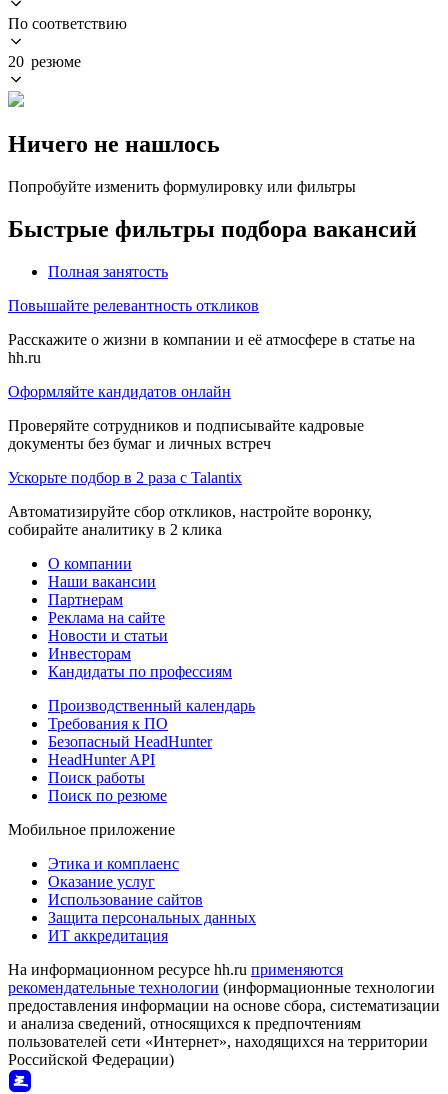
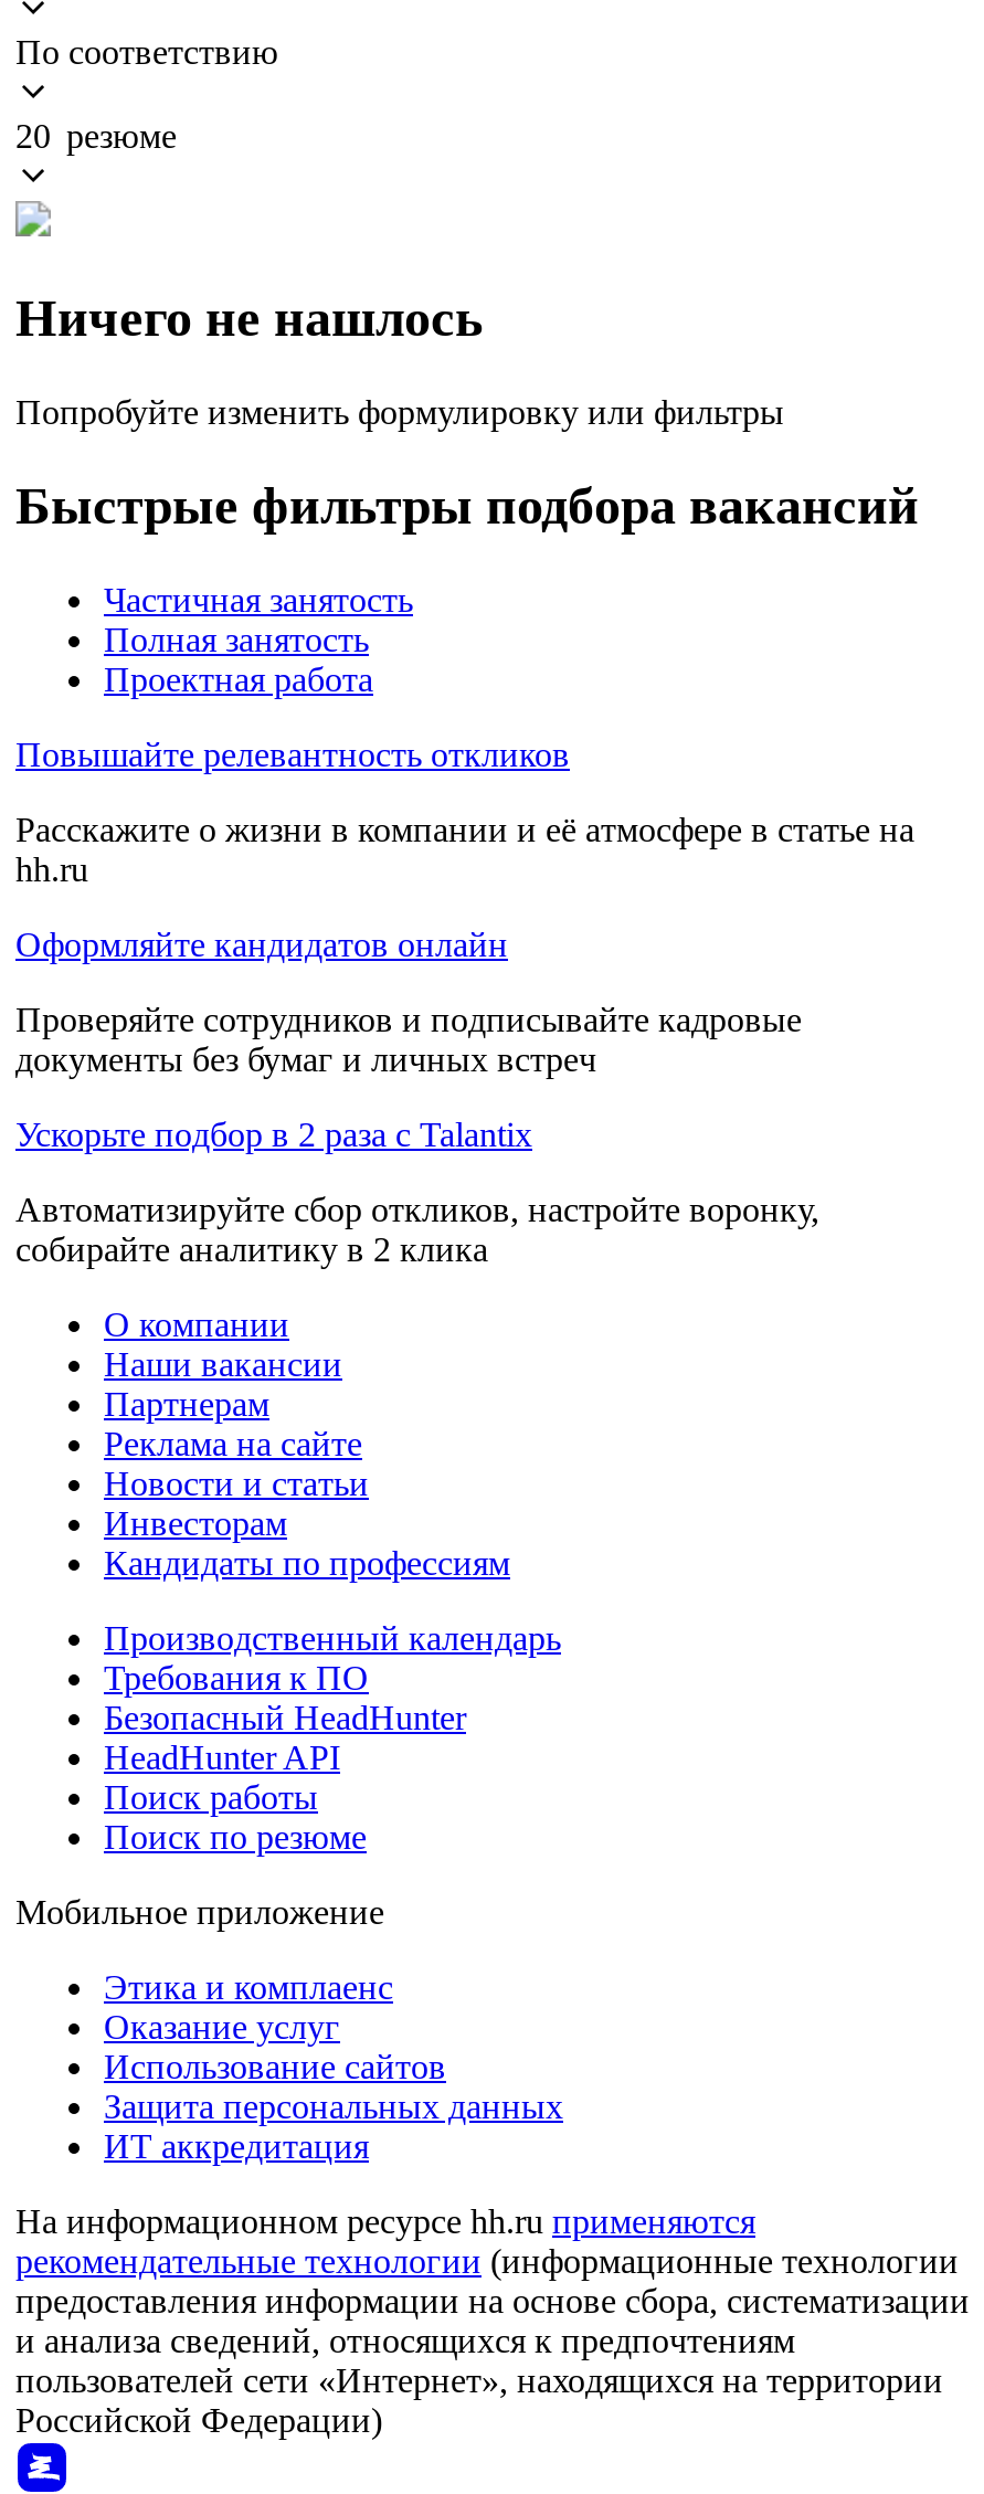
none -> [104,580,413,617] Частичная занятость
none -> [104,659,373,697] Проектная работа

